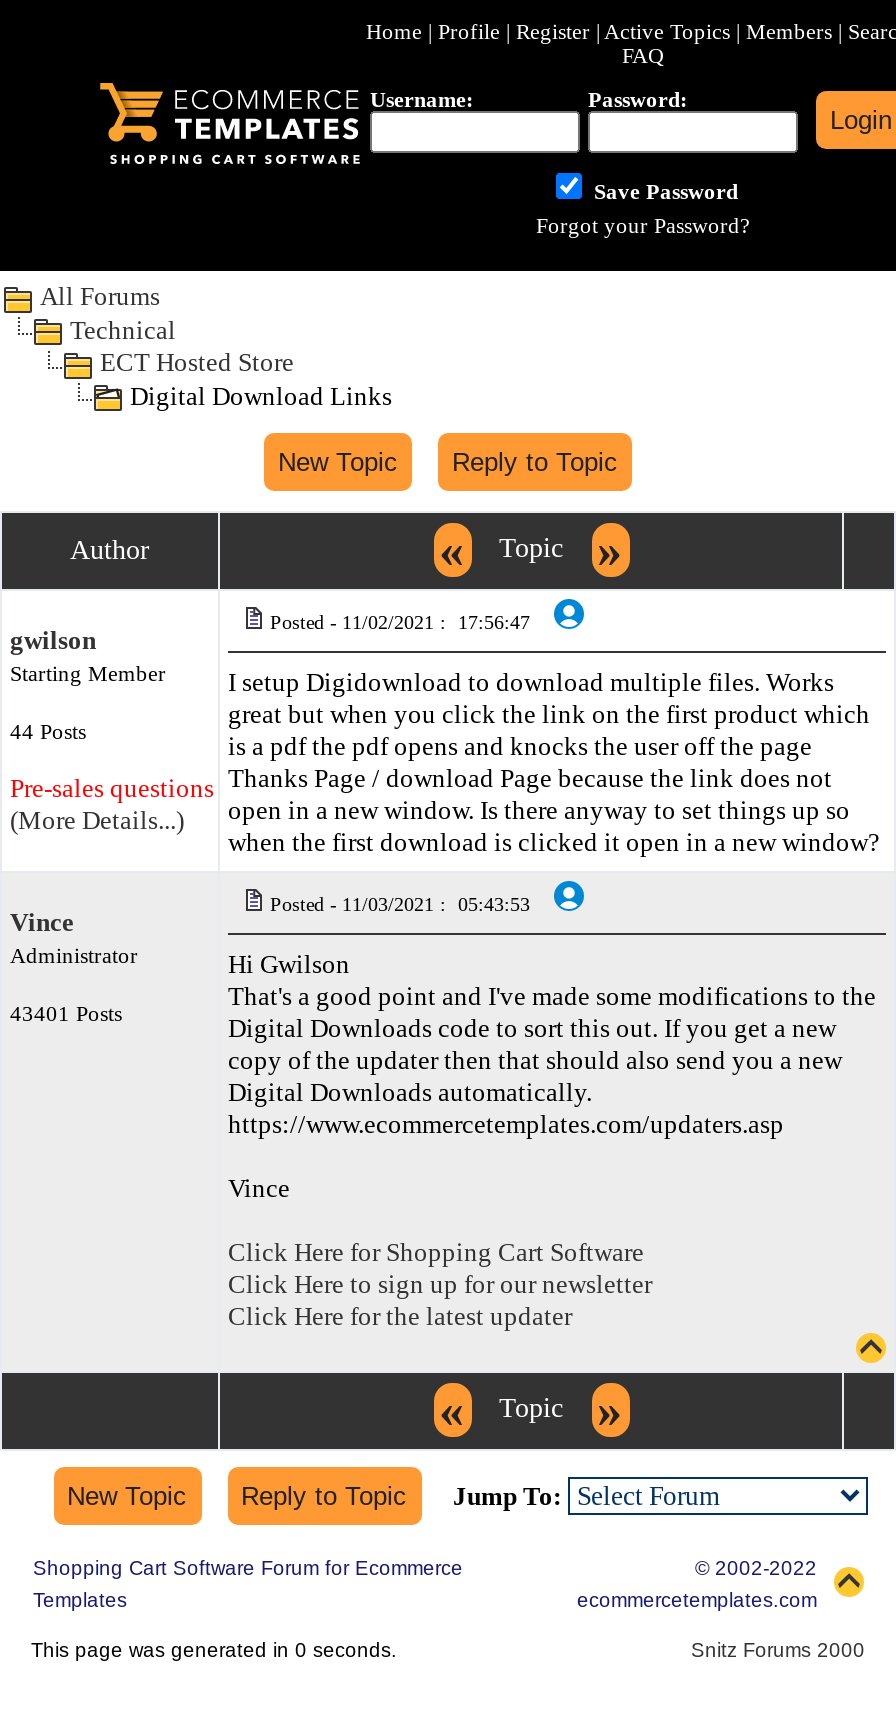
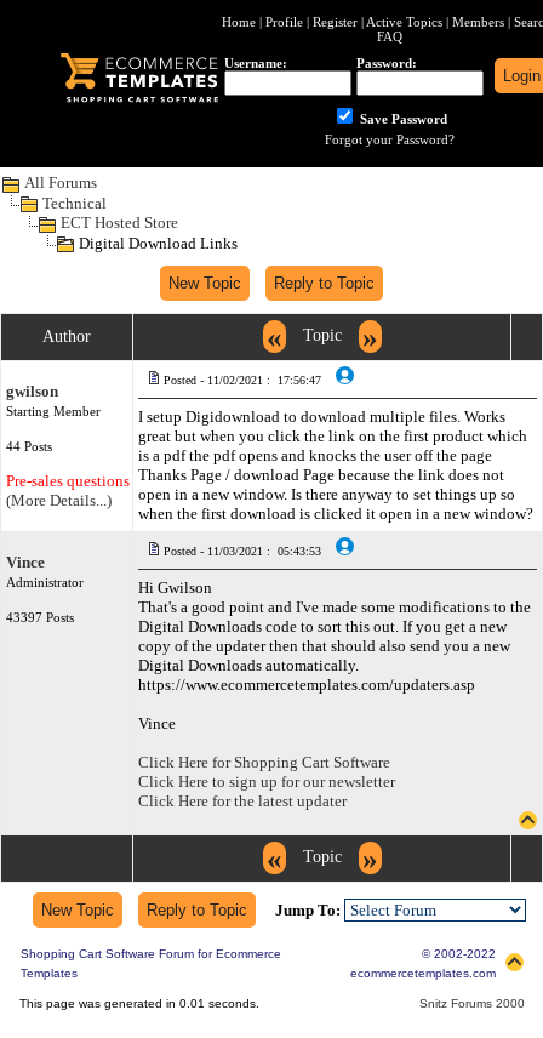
[10,1001,122,1025] 43401 Posts -> [6,610,74,625] 43397 Posts
[31,1639,397,1661] This page was generated in 0 seconds. -> [19,997,259,1010] This page was generated in 0.01 seconds.

